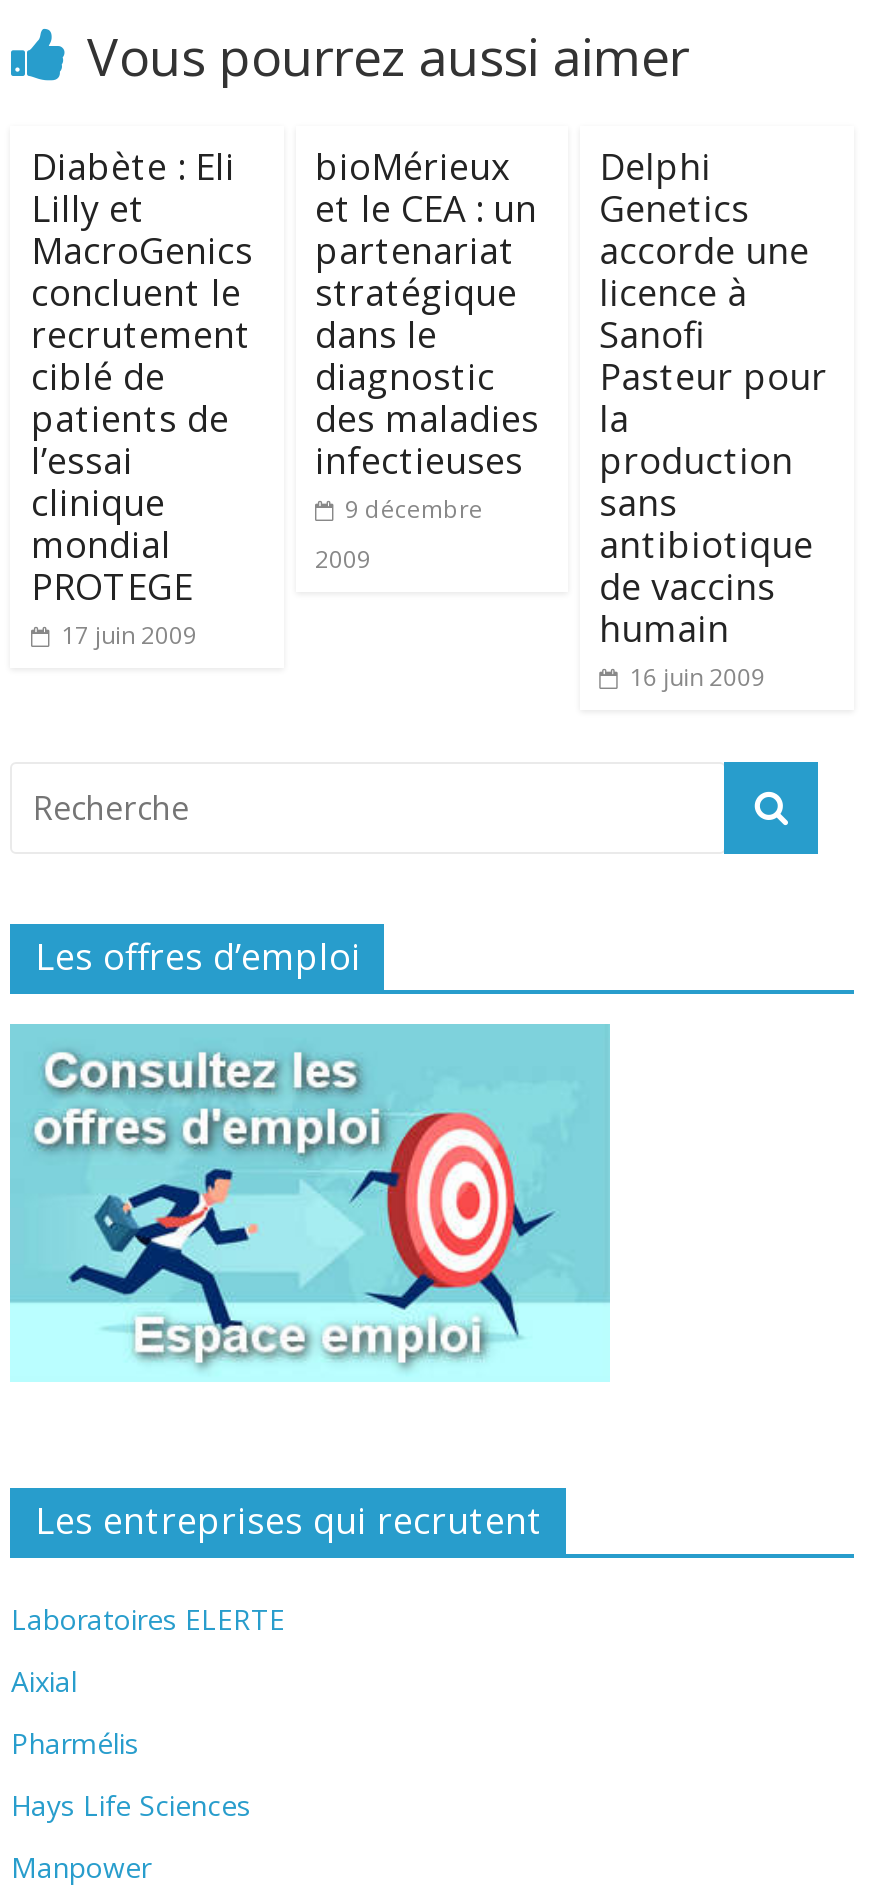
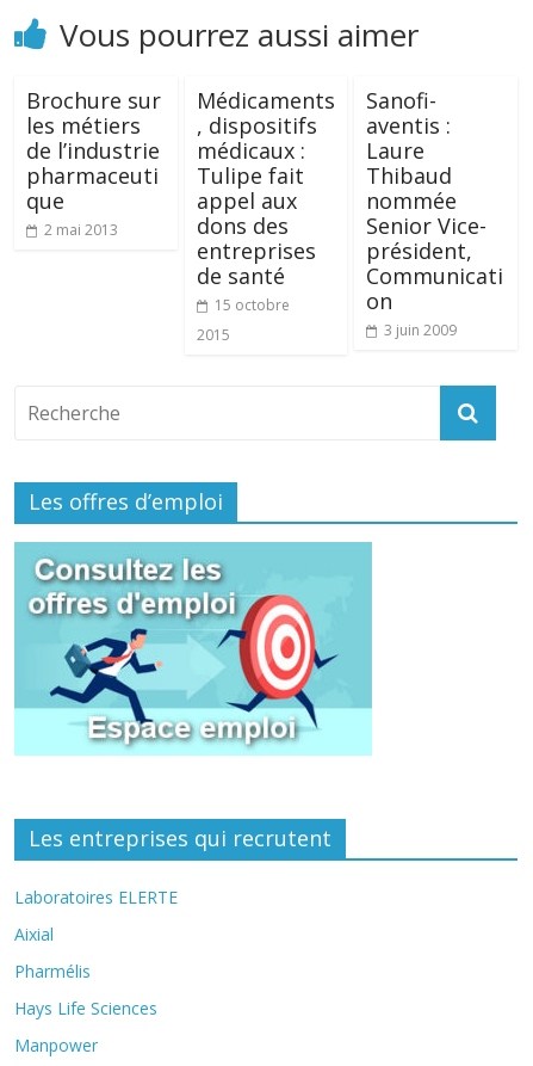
[31,142,253,652] Diabète : Eli | Lilly et | MacroGenics | concluent le | recrutement | ciblé de | patients de | l’essai | clinique | mondial | PROTEGE | 17 juin 2009 -> [27,86,161,240] Brochure sur | les métiers | de l’industrie | pharmaceuti | que | 2 mai 2013
[315,142,539,526] bioMérieux | et le CEA : un | partenariat | stratégique | dans le | diagnostic | des maladies | infectieuses | 9 décembre -> [196,86,334,315] Médicaments | , dispositifs | médicaux : | Tulipe fait | appel aux | dons des | entreprises | de santé | 15 octobre
[599,142,827,694] Delphi | Genetics | accorde une | licence à | Sanofi | Pasteur pour | la | production | sans | antibiotique | de vaccins | humain | 16 juin 2009 -> [366,86,503,340] Sanofi- | aventis : | Laure | Thibaud | nommée | Senior Vice- | président, | Communicati | on | 3 juin 2009
[315,542,371,576] 2009 -> [196,325,230,345] 2015

